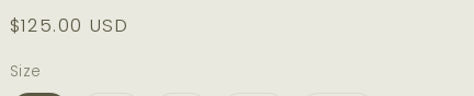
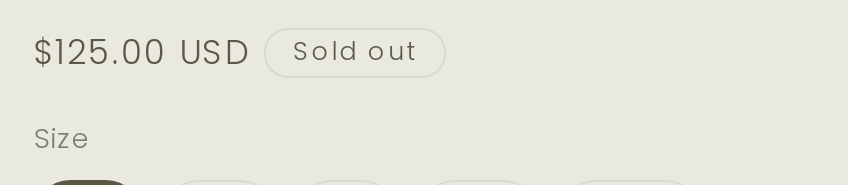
none -> [294,34,416,68] Sold out

